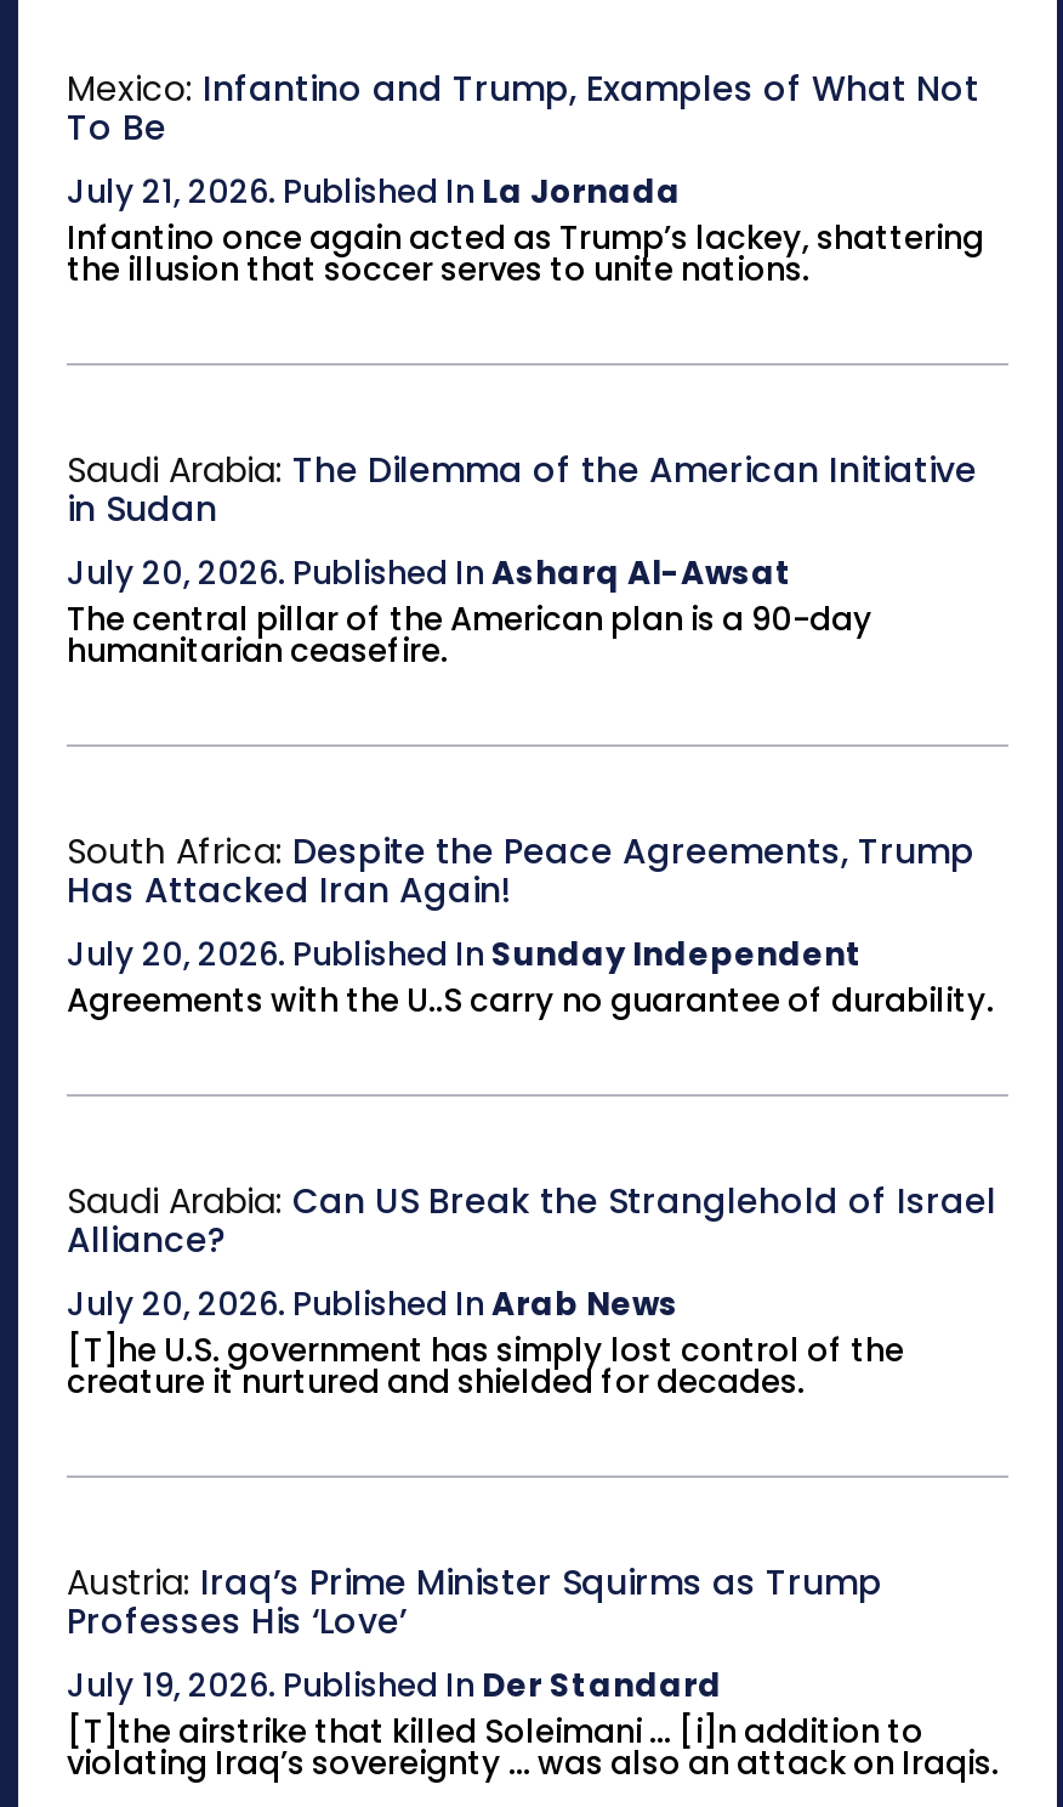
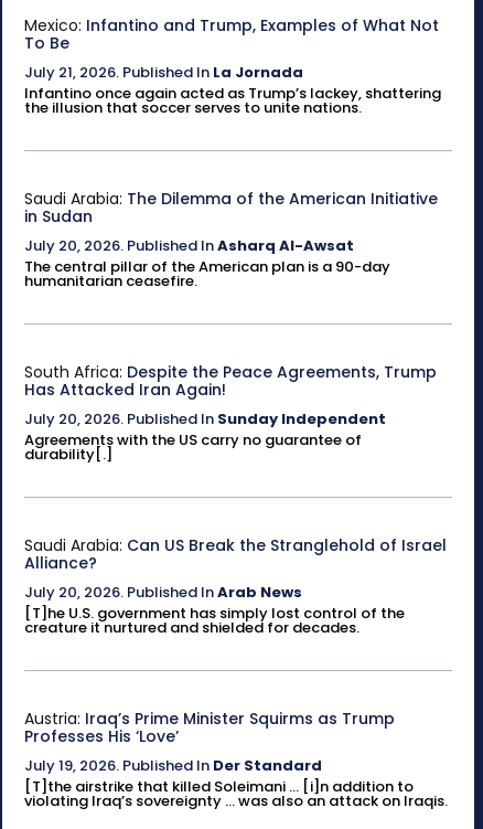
[67,978,994,1024] Agreements with the U..S carry no guarantee of durability. -> [24,429,362,465] Agreements with the US carry no guarantee of | durability[.]

